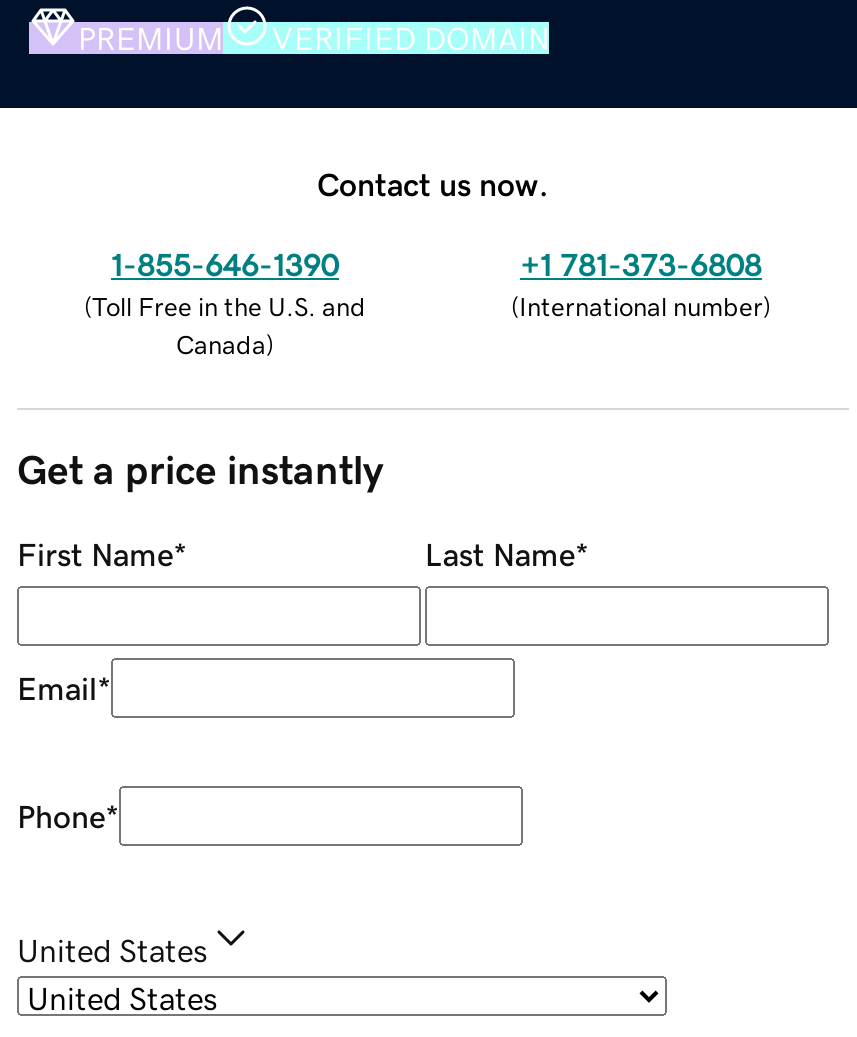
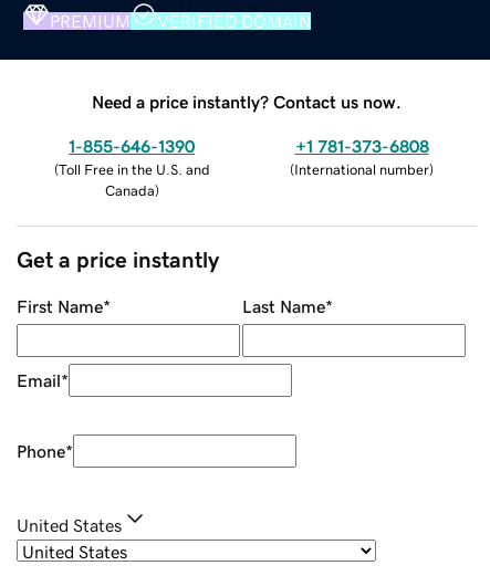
[317,167,549,199] Contact us now. -> [92,92,402,110] Need a price instantly? Contact us now.

